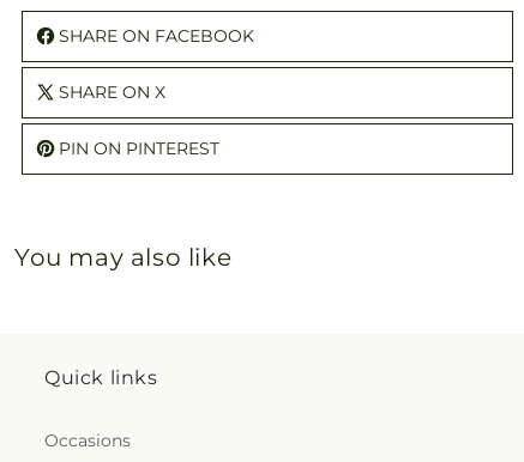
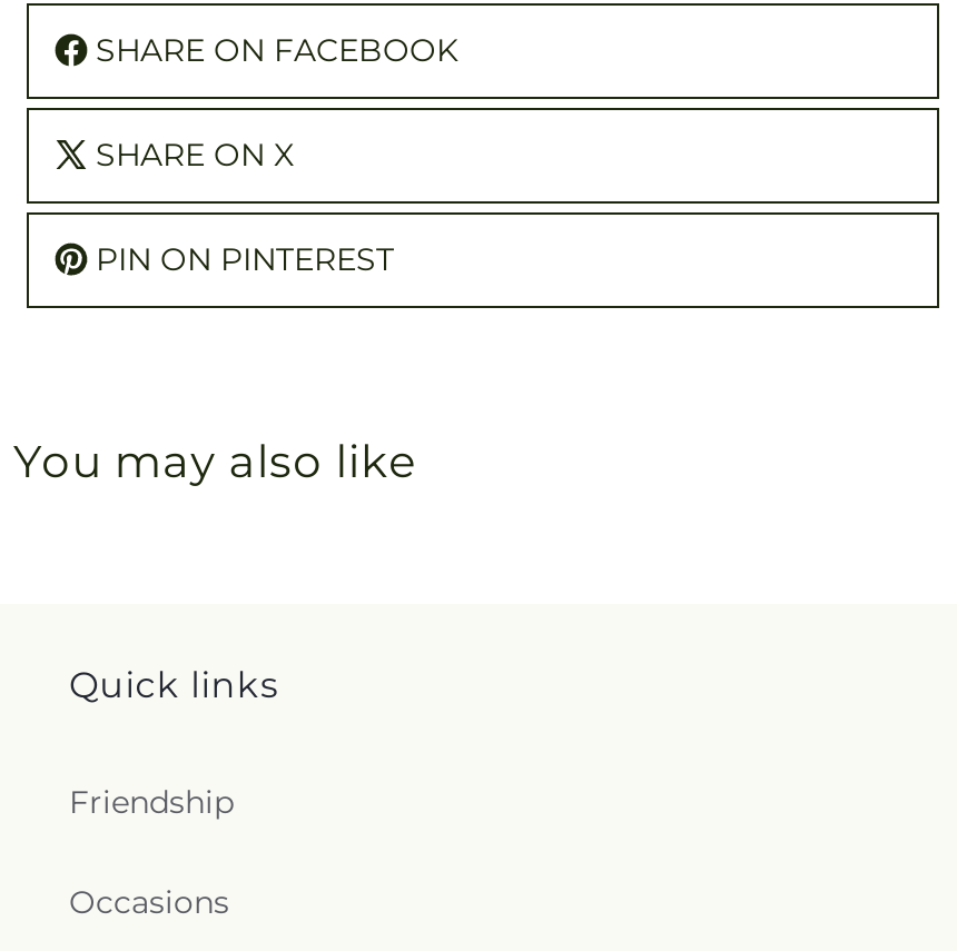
none -> [69,782,234,822] Friendship

